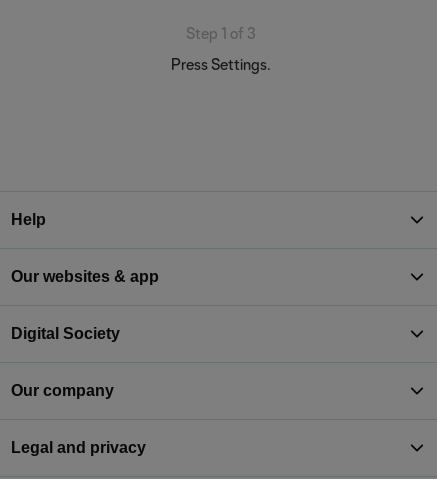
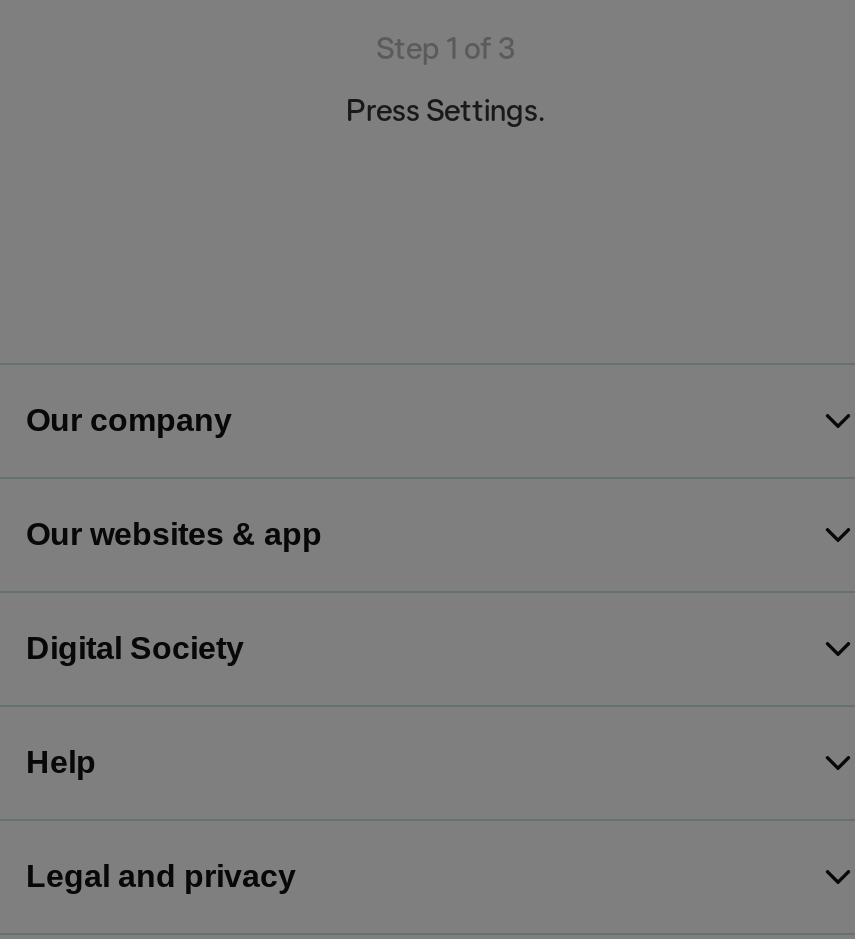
moved [11,211,46,228] -> [26,745,96,779]: Help
moved [11,382,114,399] -> [26,403,232,437]: Our company

